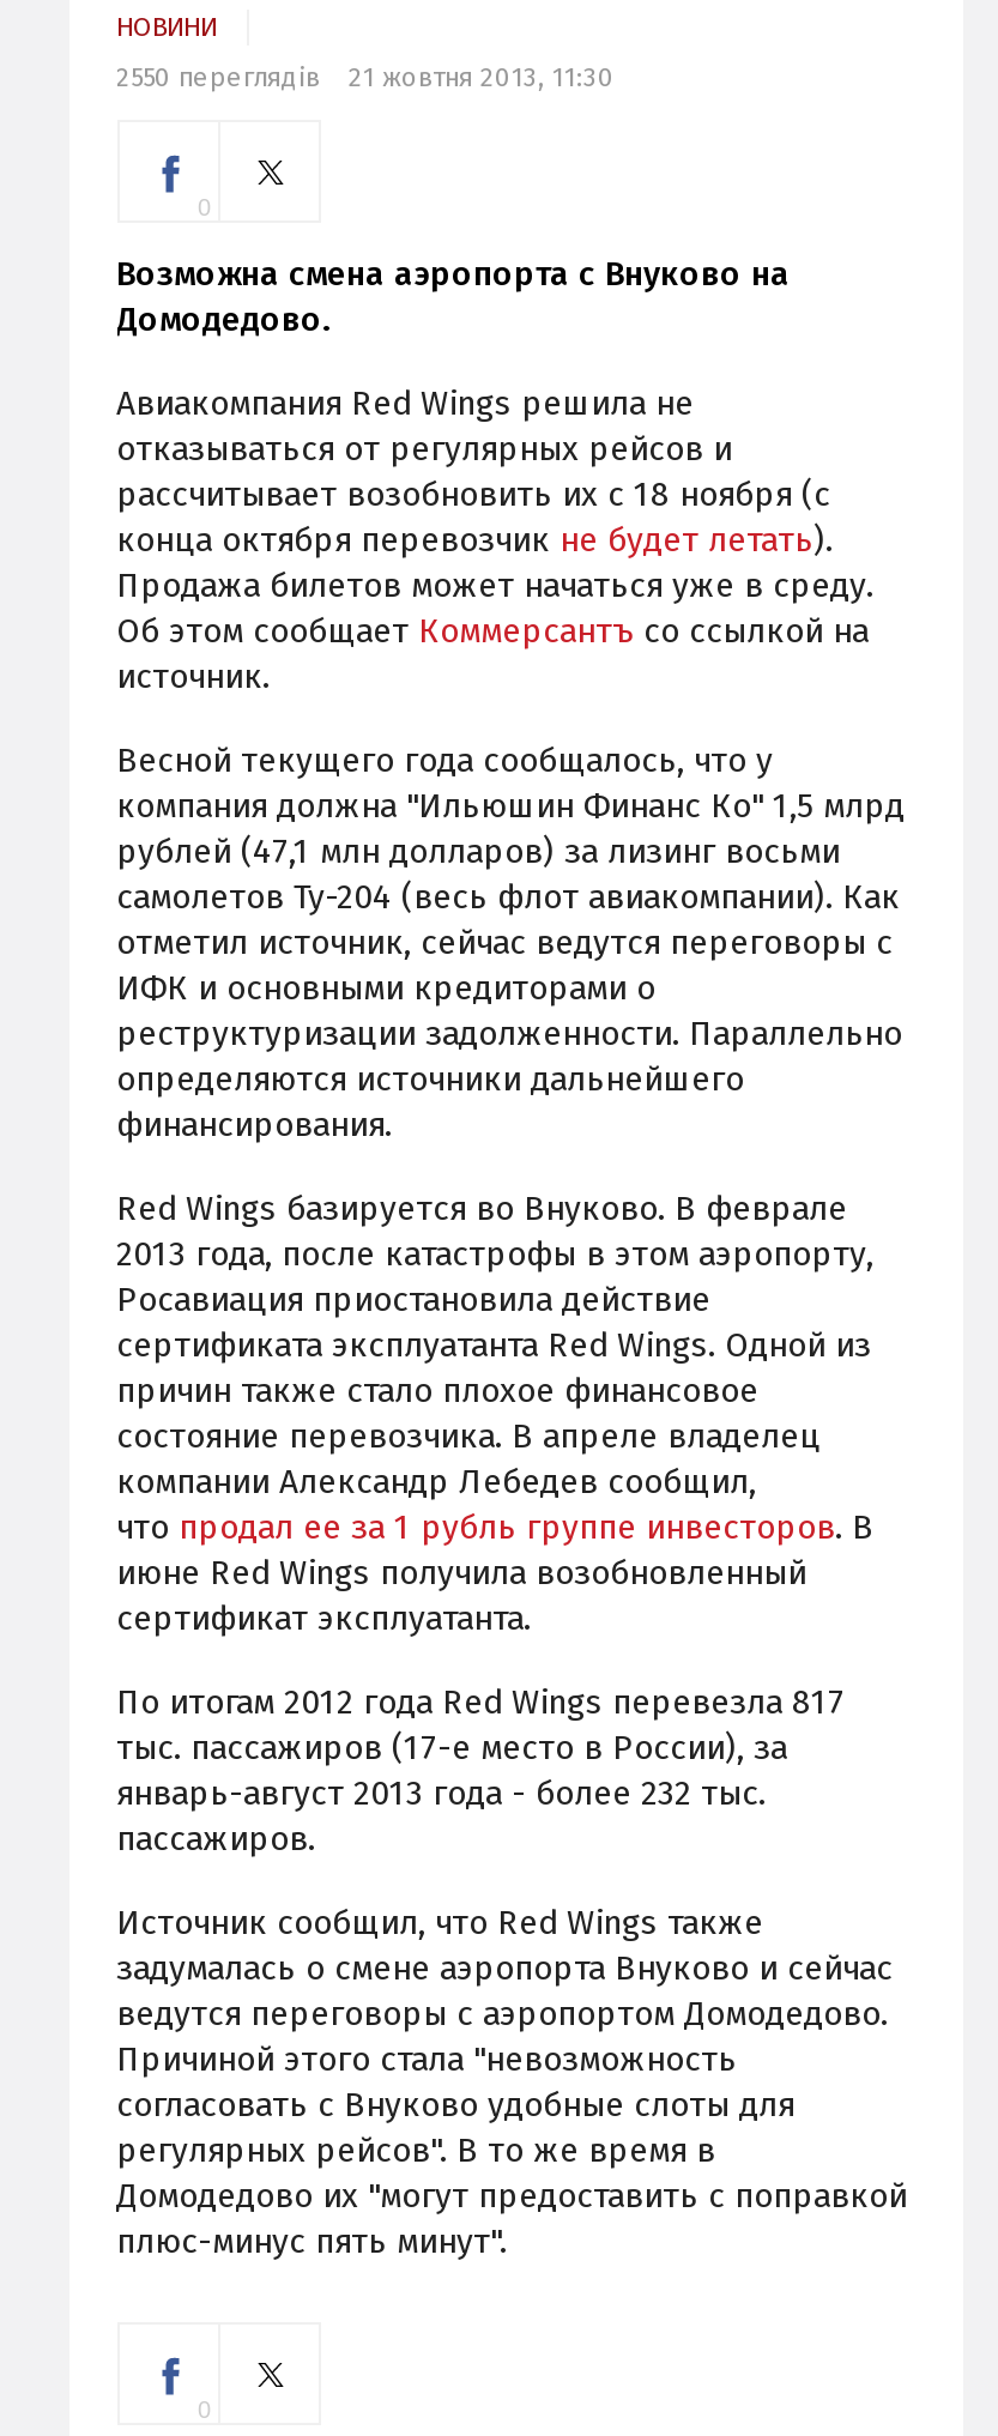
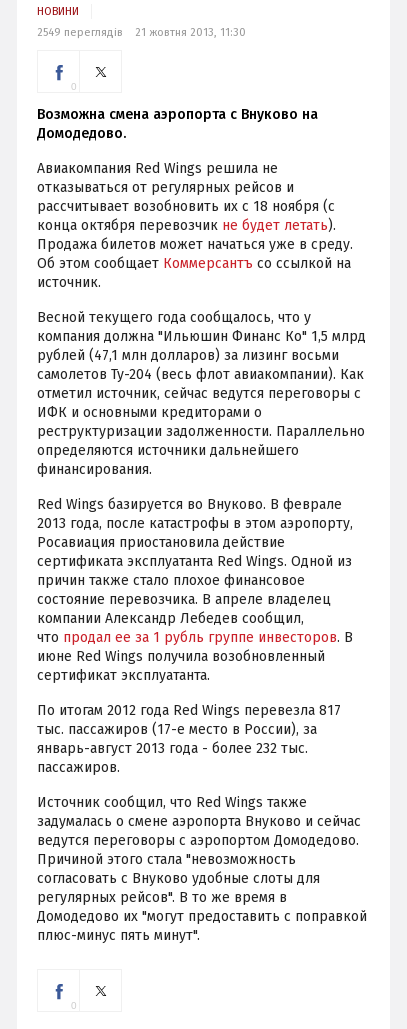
[116,62,615,93] 2550 переглядів 21 жовтня 2013, 11:30 -> [36,26,245,39] 2549 переглядів 21 жовтня 2013, 11:30

